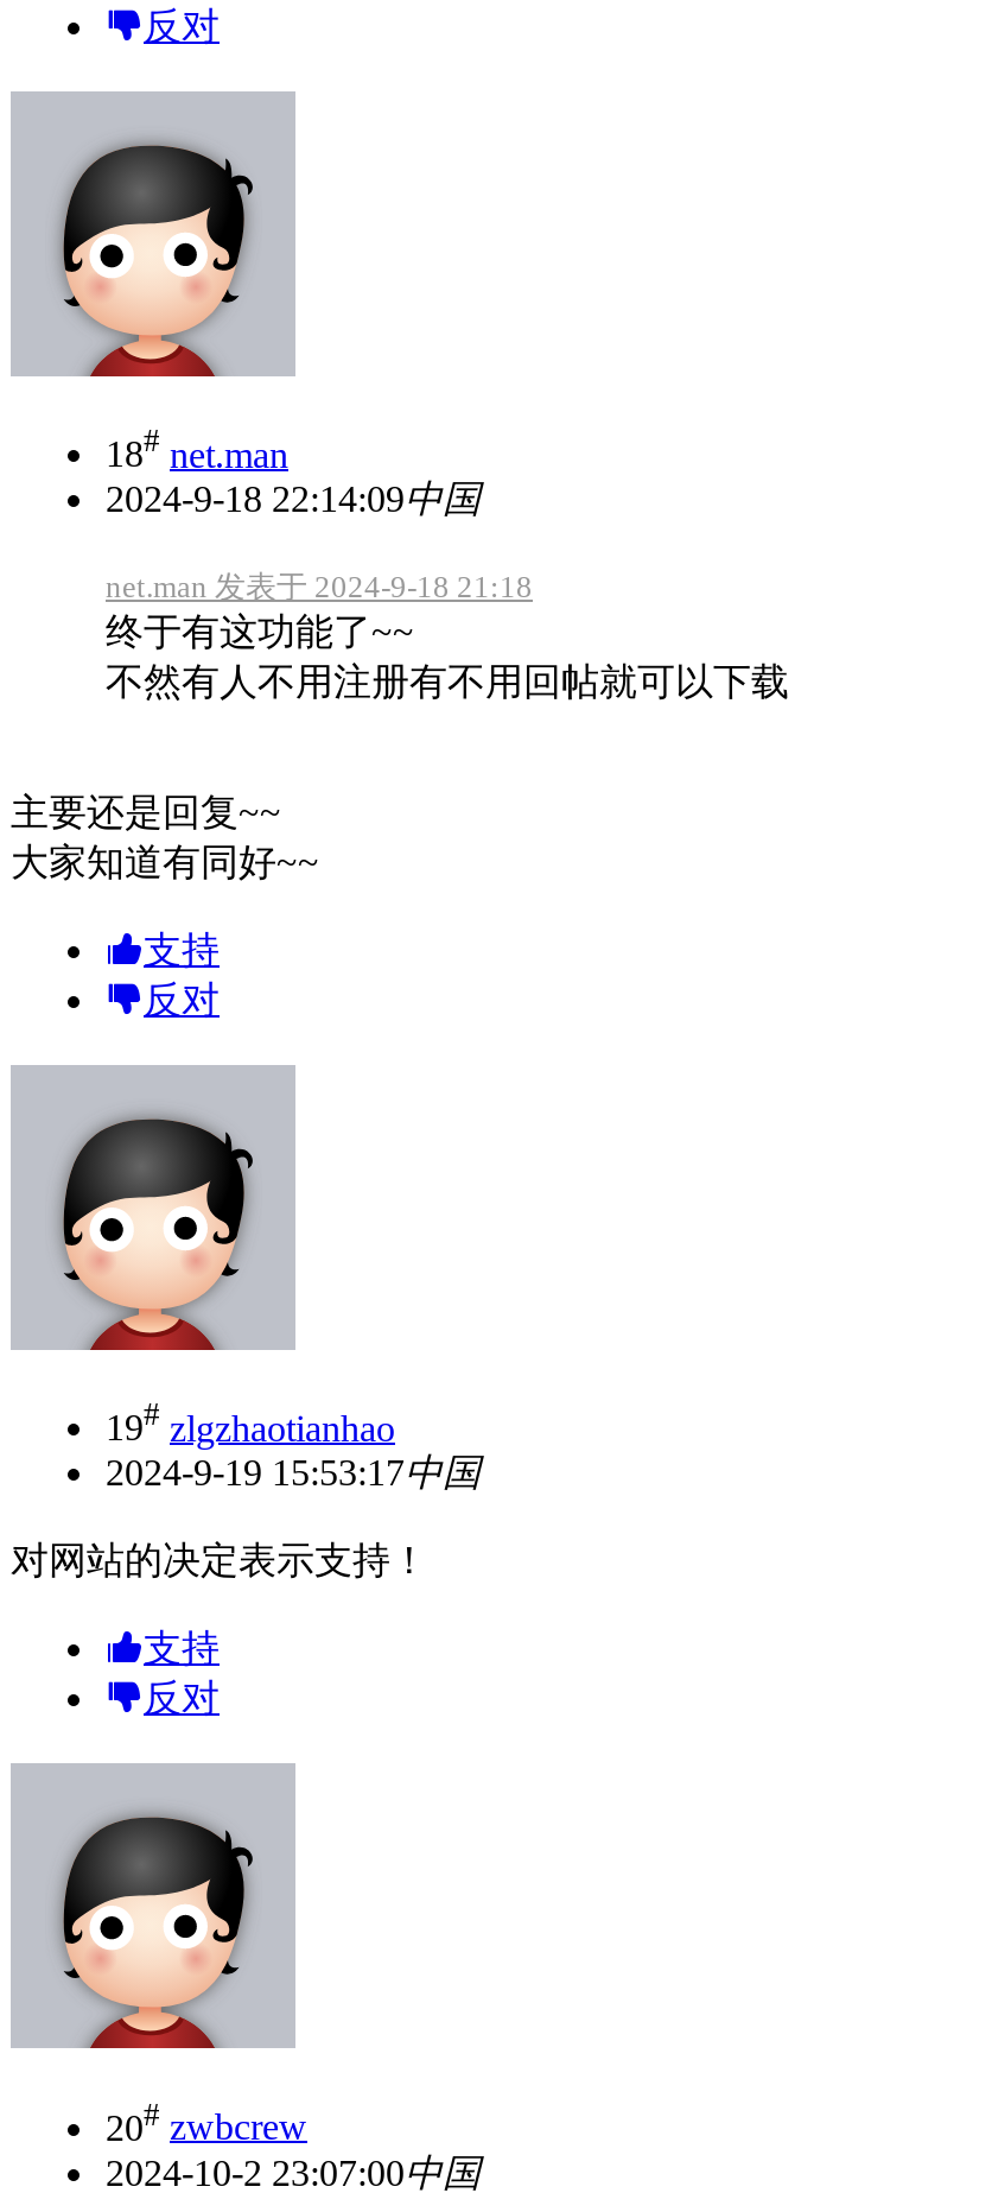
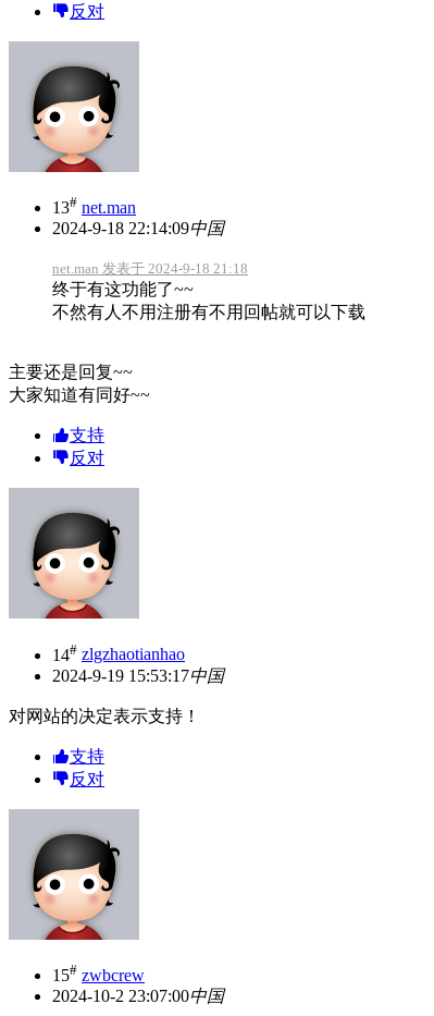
[106,422,288,473] 18# net.man -> [52,194,136,217] 13# net.man
[106,1397,395,1448] 19# zlgzhaotianhao -> [52,641,185,664] 14# zlgzhaotianhao
[106,2096,307,2146] 20# zwbcrew -> [52,961,145,984] 15# zwbcrew

